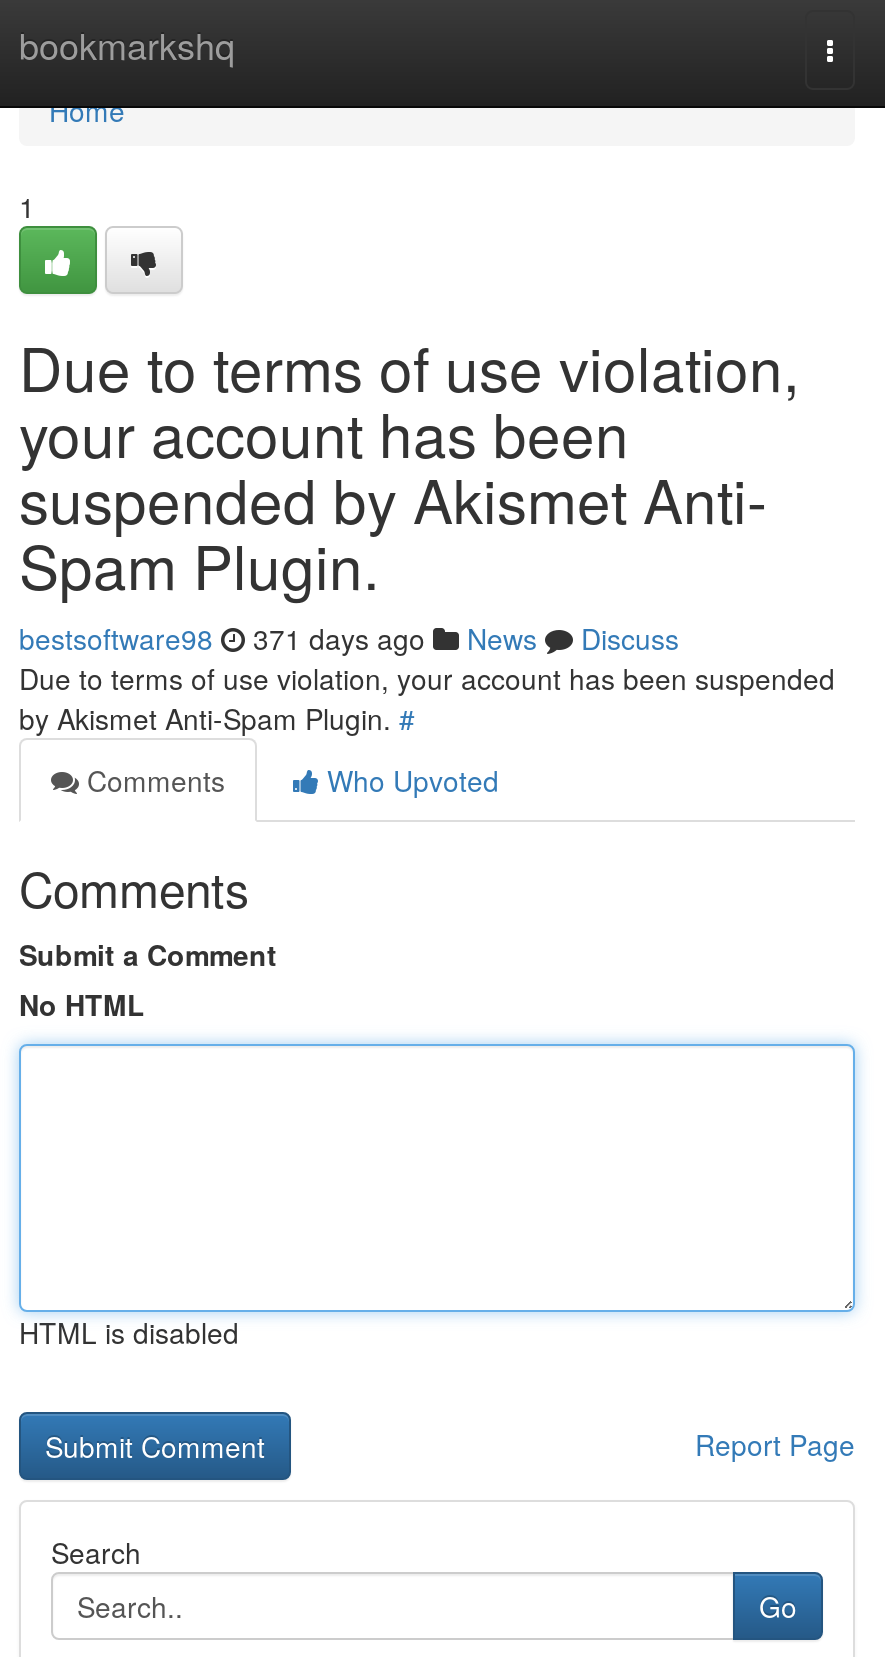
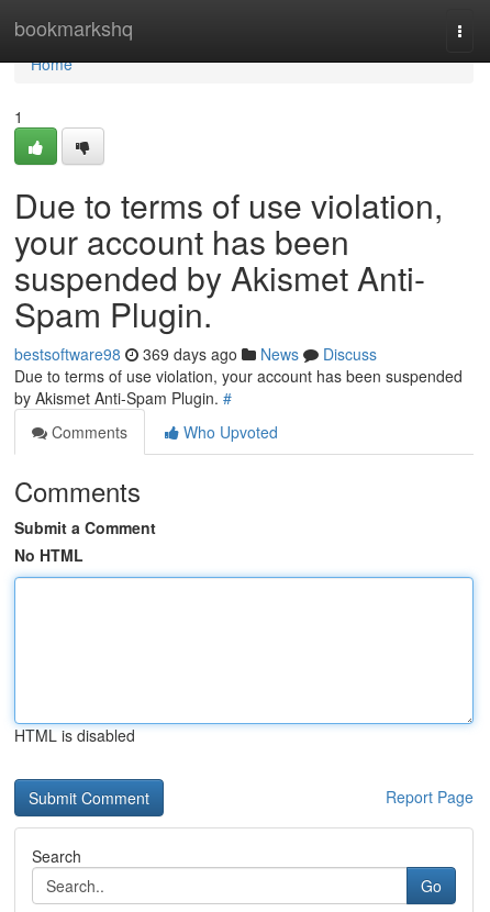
[19,618,679,658] bestsoftware98 371 days ago News Discuss -> [14,343,377,365] bestsoftware98 369 days ago News Discuss

